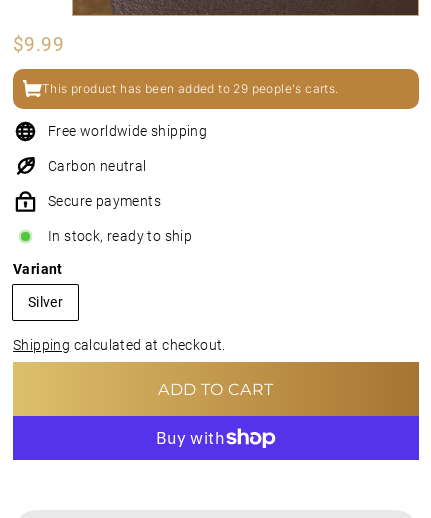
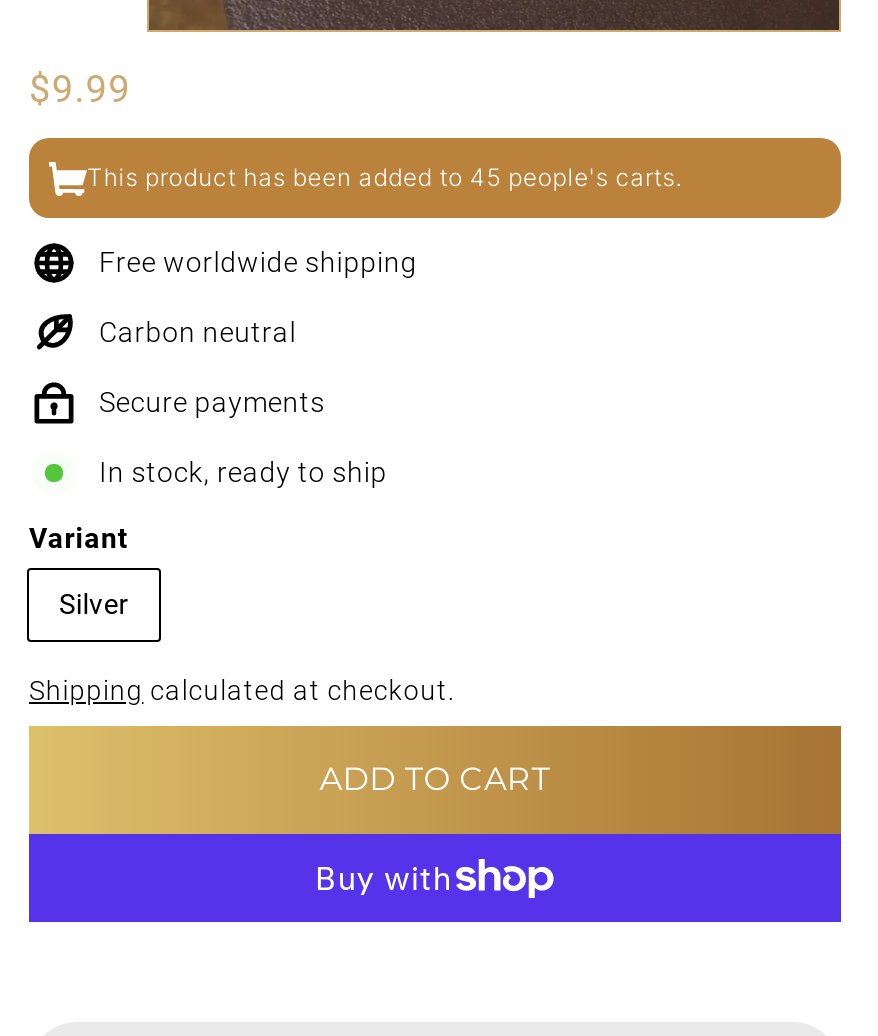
[42,81,339,96] This product has been added to 29 people's carts. -> [87,162,682,192] This product has been added to 45 people's carts.

